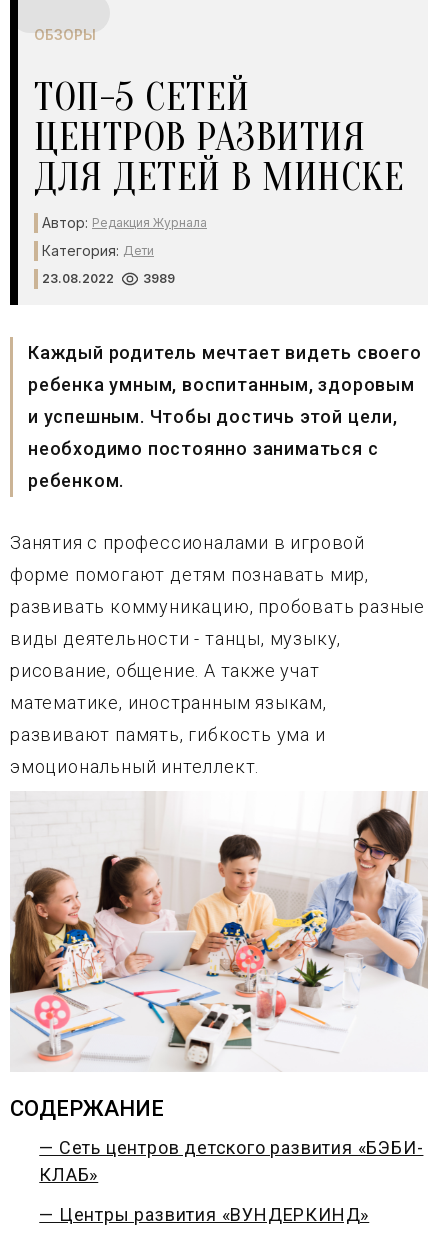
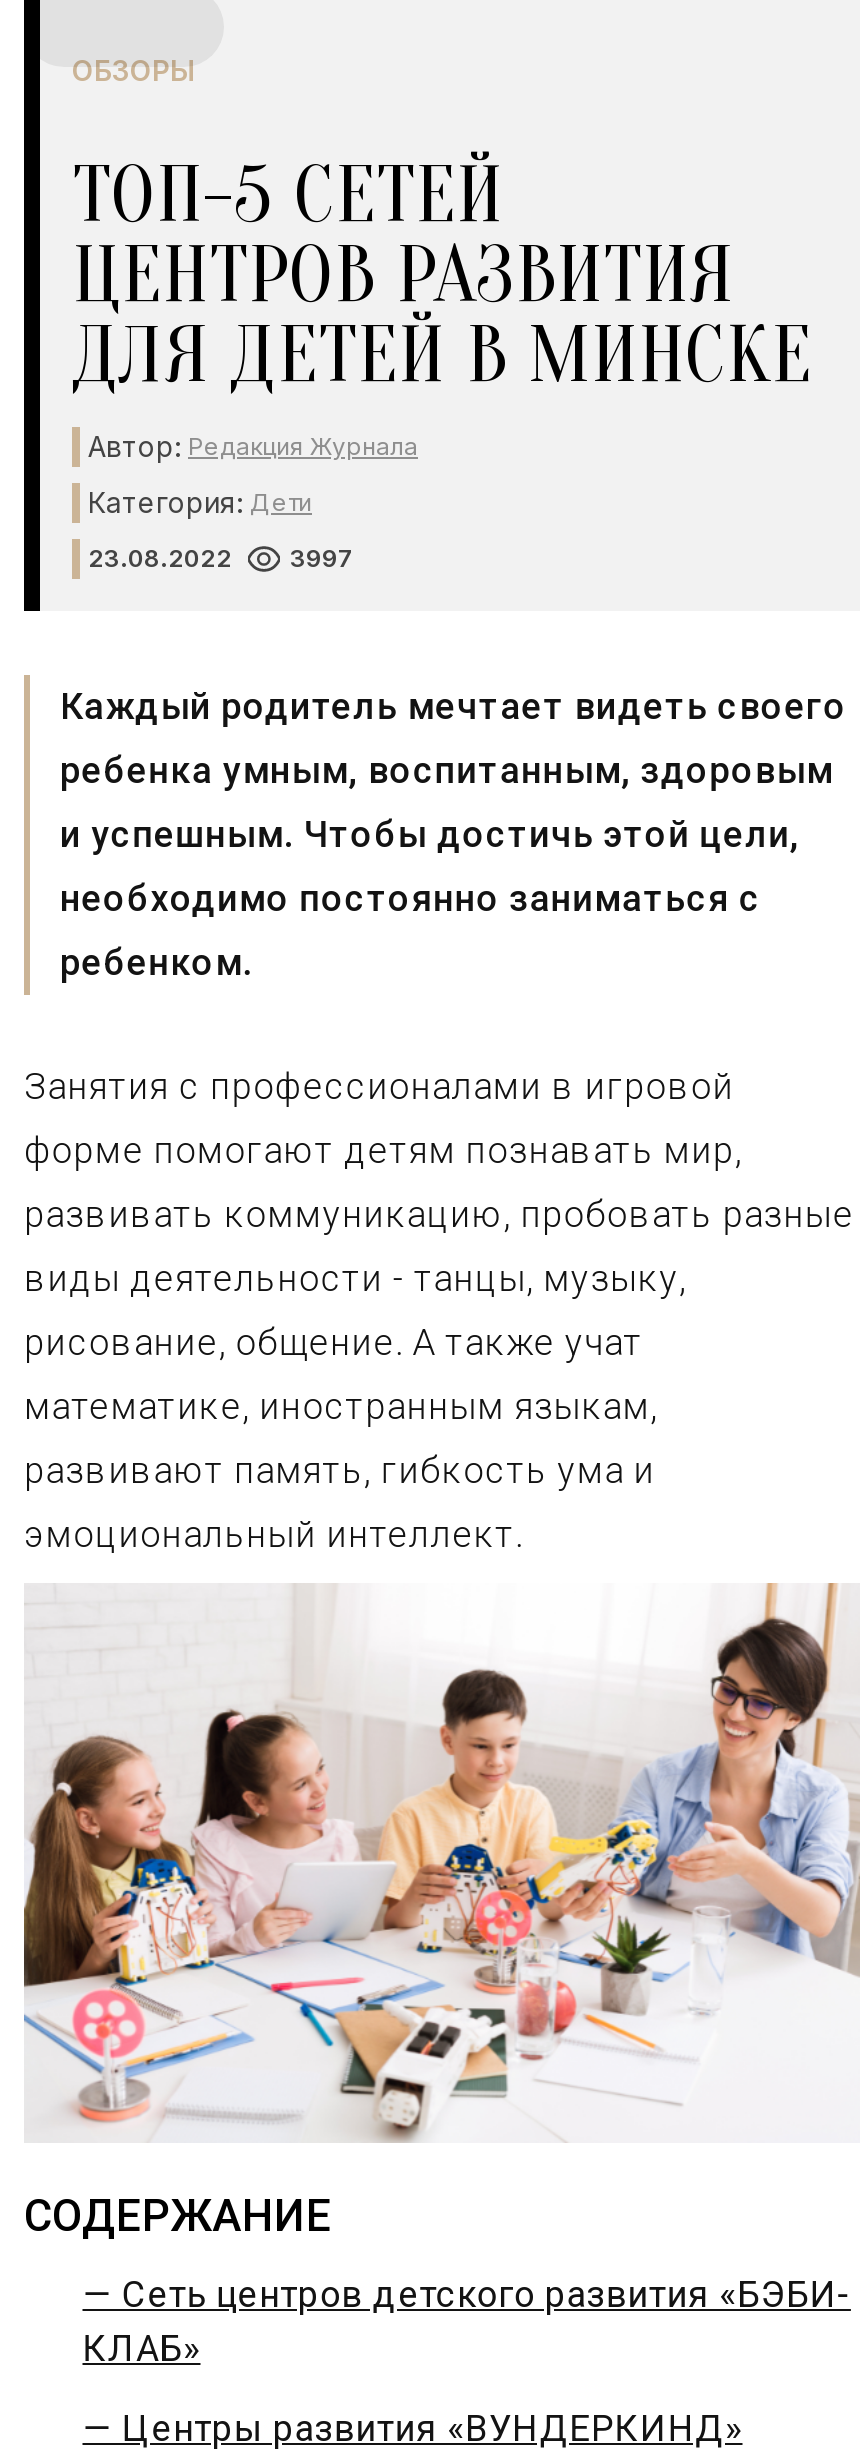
[42,271,175,286] 23.08.2022 3989 -> [88,542,354,572] 23.08.2022 3997

